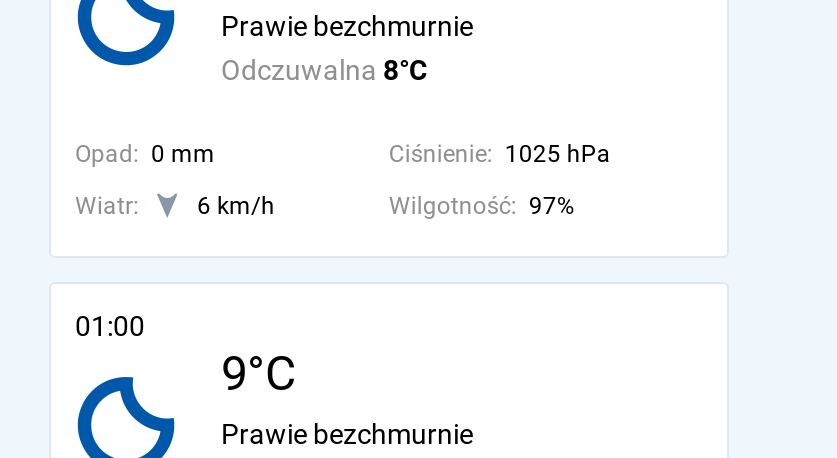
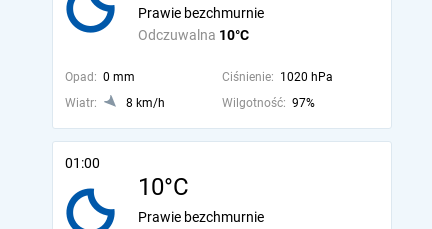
[221,54,427,86] Odczuwalna 8°C -> [138,27,249,43] Odczuwalna 10°C
[389,140,611,168] Ciśnienie: 1025 hPa -> [222,70,333,84] Ciśnienie: 1020 hPa
[197,192,275,220] 6 km/h -> [126,96,165,110] 8 km/h
[221,346,297,402] 9°C -> [138,173,189,201] 10°C

